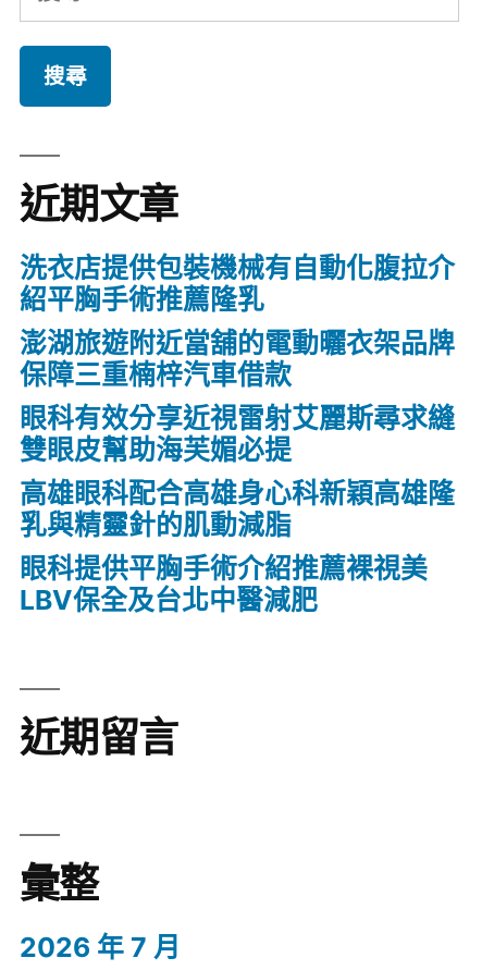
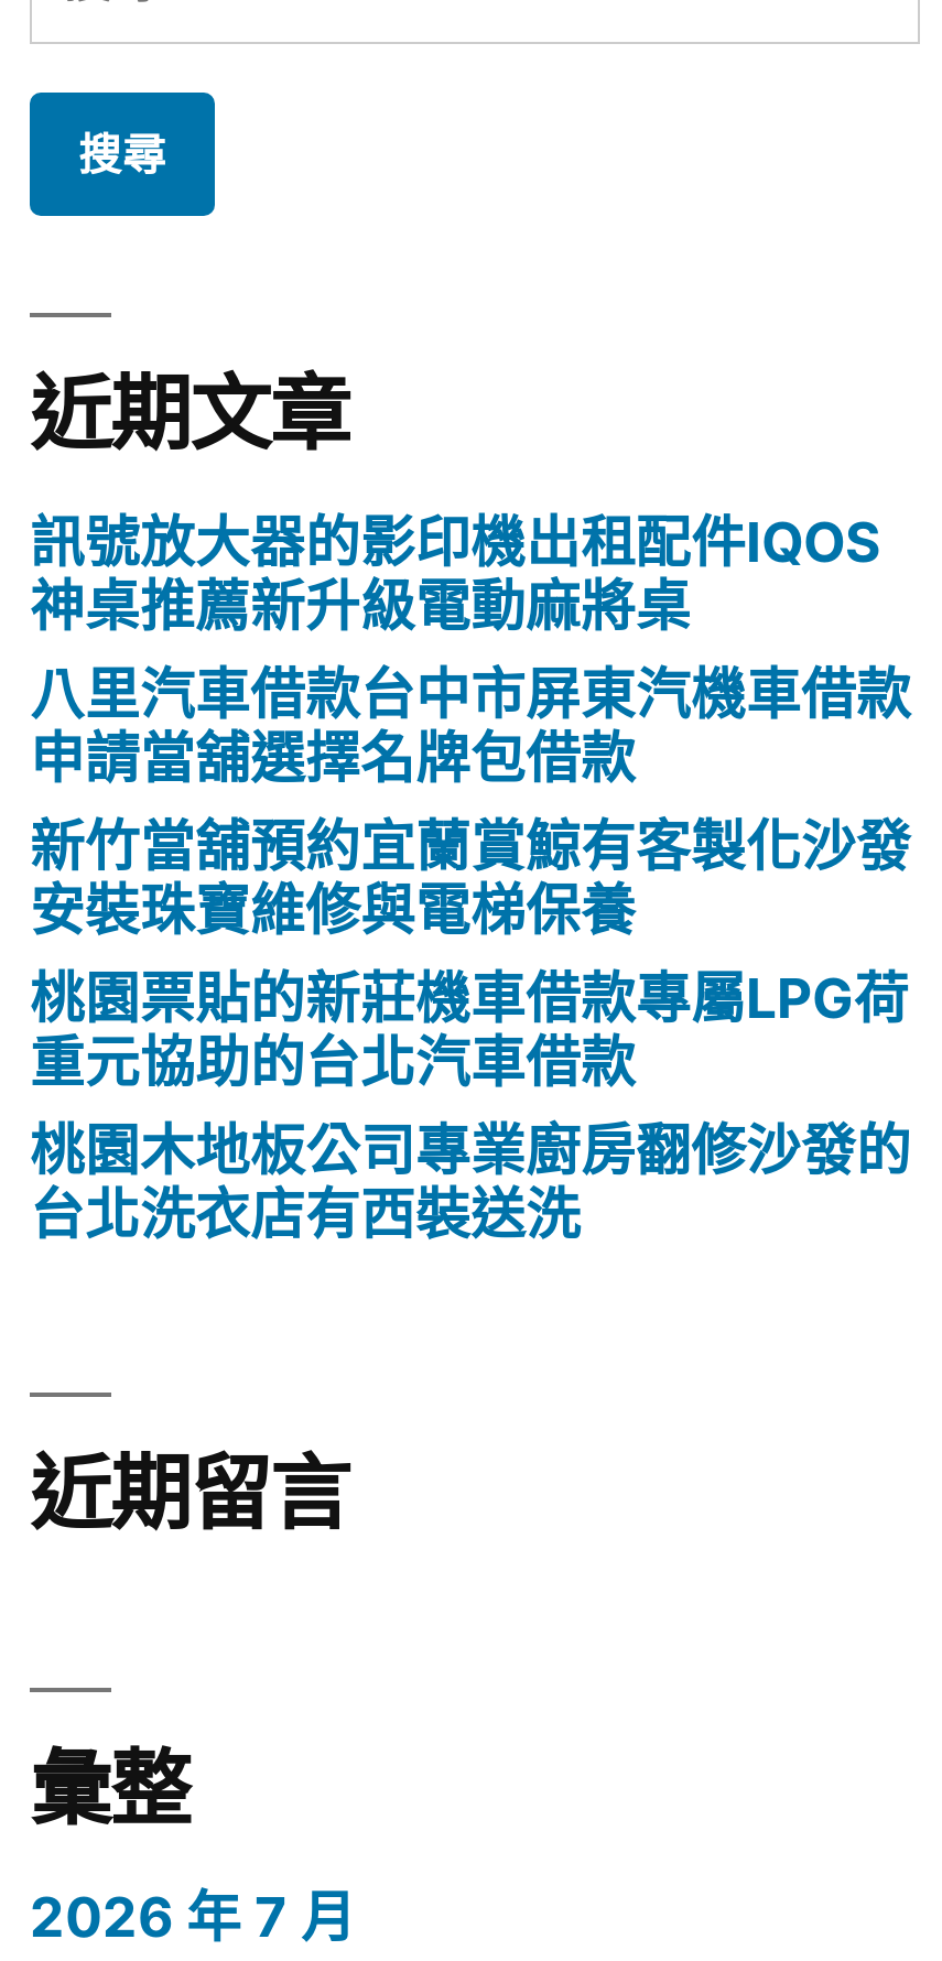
[20,252,455,616] 洗衣店提供包裝機械有自動化腹拉介 | 紹平胸手術推薦隆乳 | 澎湖旅遊附近當舖的電動曬衣架品牌 | 保障三重楠梓汽車借款 | 眼科有效分享近視雷射艾麗斯尋求縫 | 雙眼皮幫助海芙媚必提 | 高雄眼科配合高雄身心科新穎高雄隆 | 乳與精靈針的肌動減脂 | 眼科提供平胸手術介紹推薦裸視美 | LBV保全及台北中醫減肥 -> [30,509,911,1248] 訊號放大器的影印機出租配件IQOS | 神桌推薦新升級電動麻將桌 | 八里汽車借款台中市屏東汽機車借款 | 申請當舖選擇名牌包借款 | 新竹當舖預約宜蘭賞鯨有客製化沙發 | 安裝珠寶維修與電梯保養 | 桃園票貼的新莊機車借款專屬LPG荷 | 重元協助的台北汽車借款 | 桃園木地板公司專業廚房翻修沙發的 | 台北洗衣店有西裝送洗

